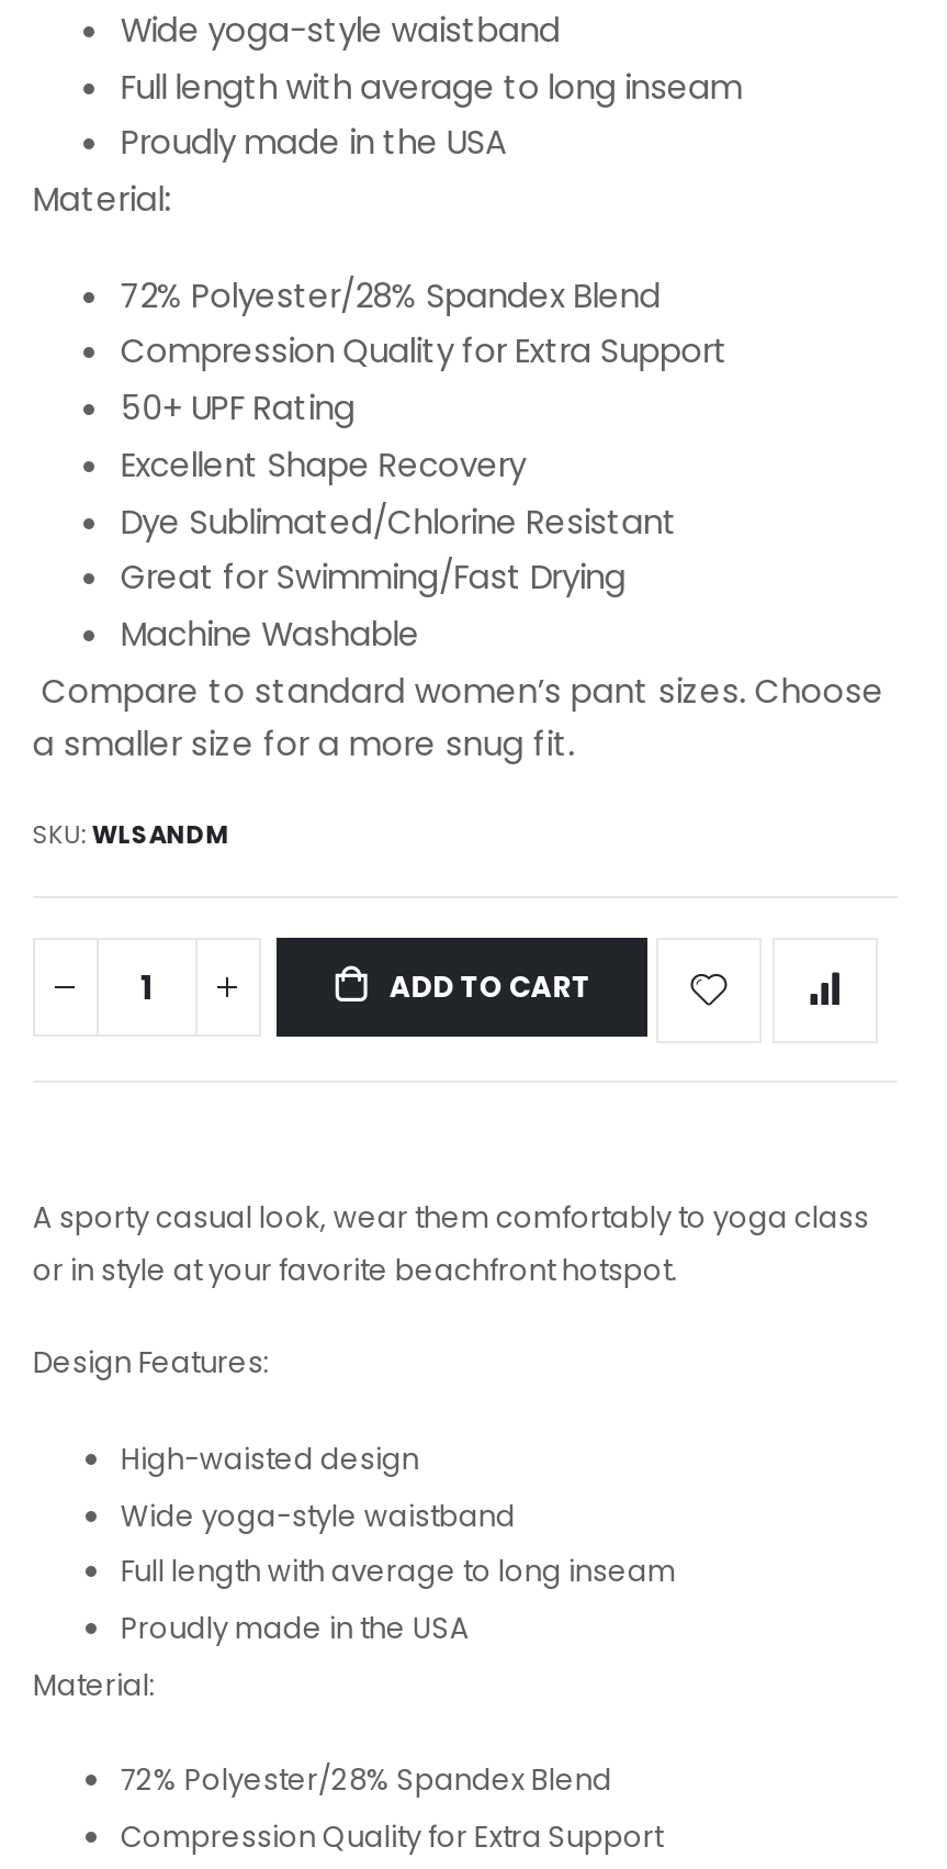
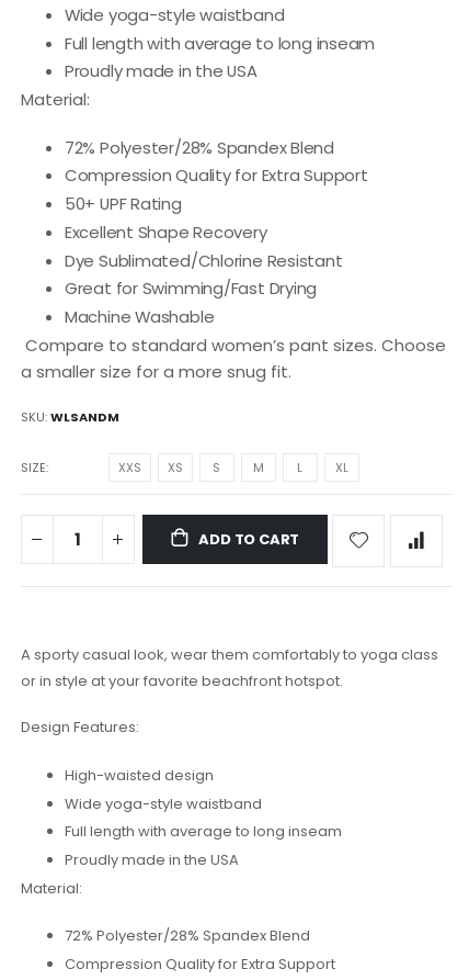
none -> [21,458,348,476] SIZE | XXS | XS | S | M | L | XL

